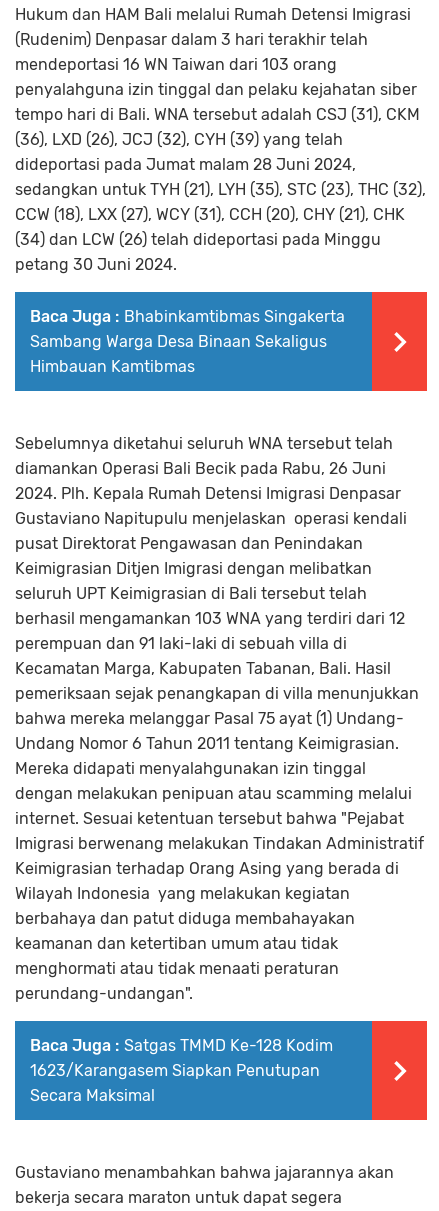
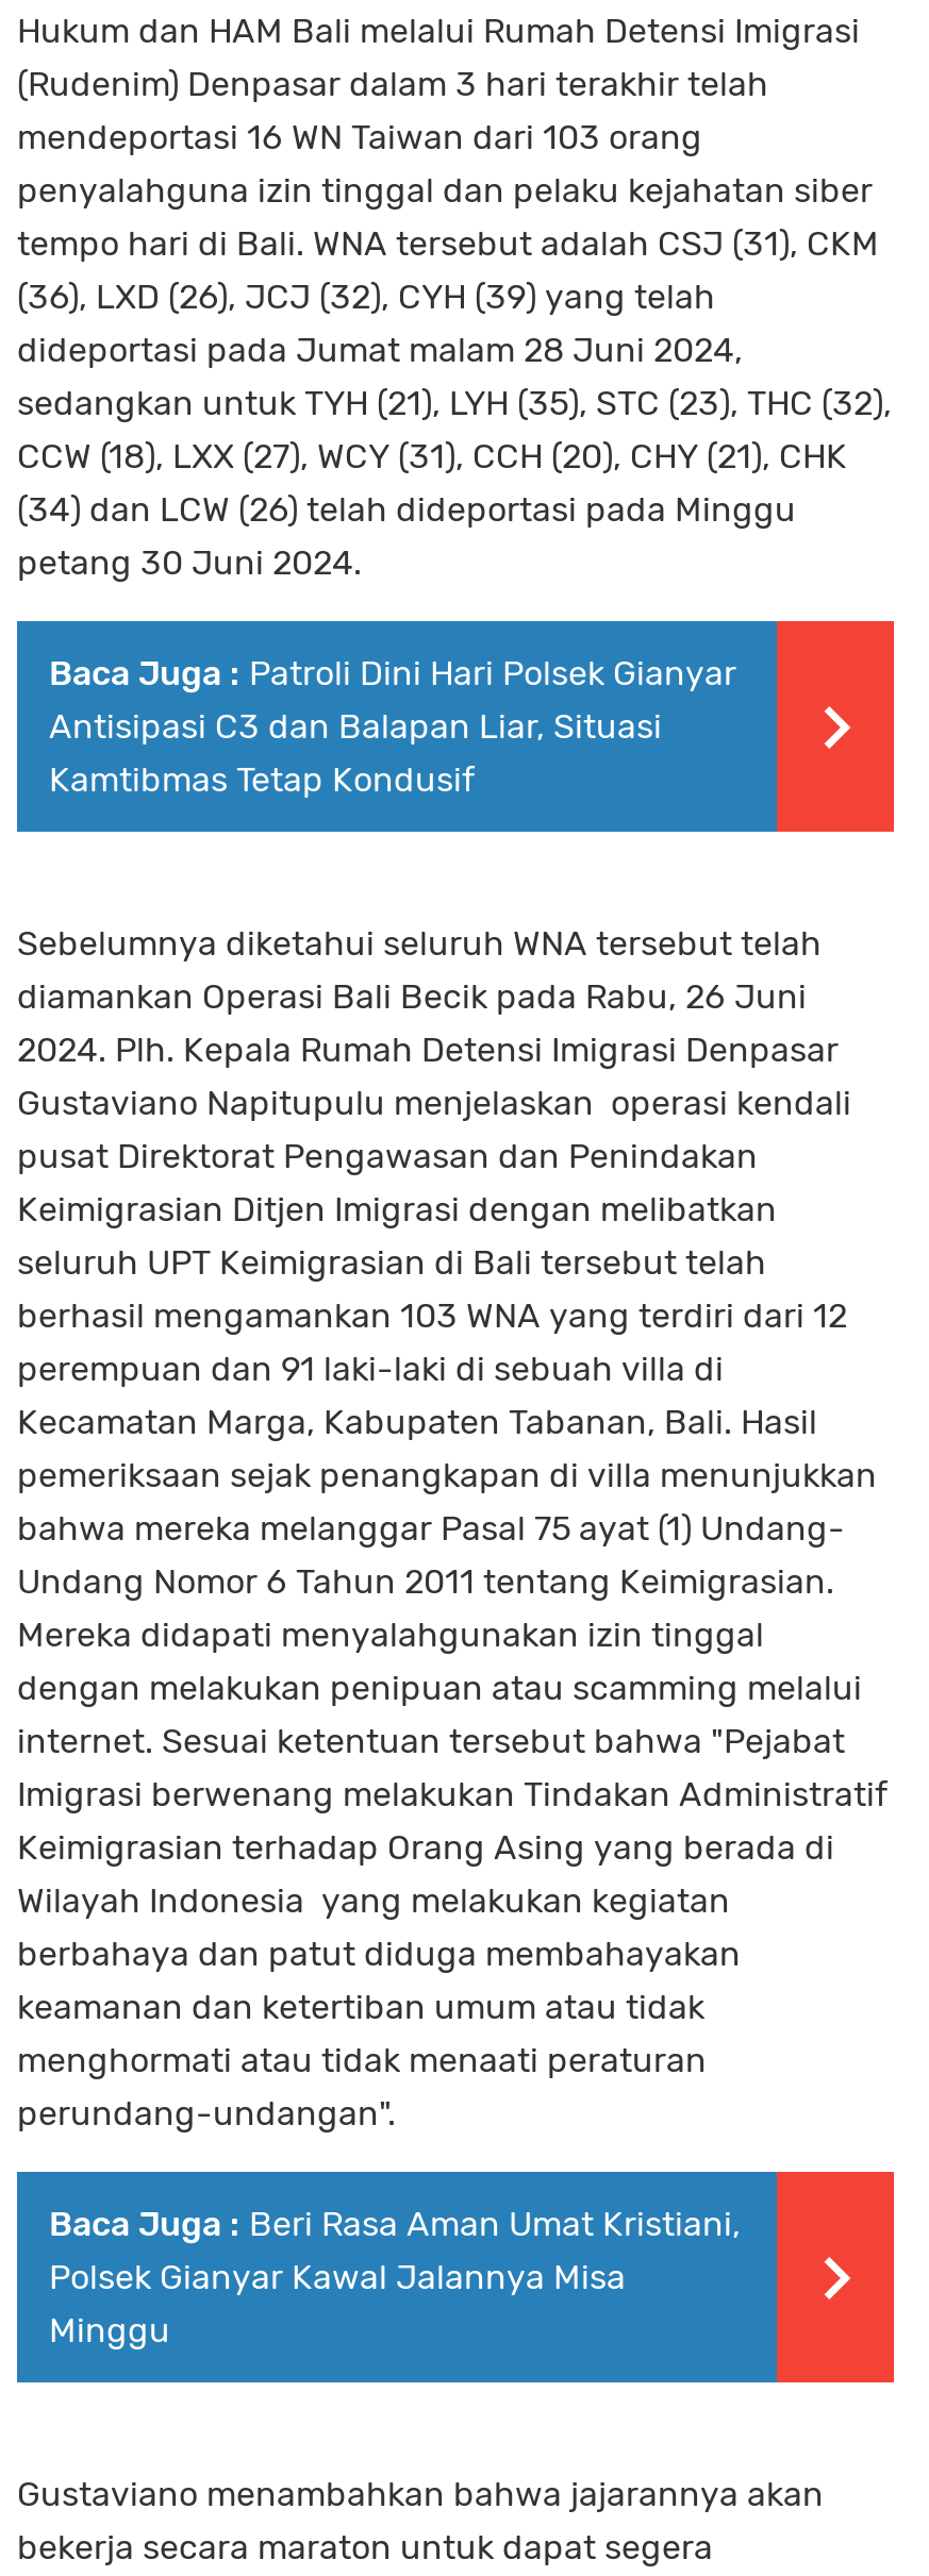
[30,307,345,376] Baca Juga : Bhabinkamtibmas Singakerta | Sambang Warga Desa Binaan Sekaligus | Himbauan Kamtibmas -> [49,653,736,800] Baca Juga : Patroli Dini Hari Polsek Gianyar | Antisipasi C3 dan Balapan Liar, Situasi | Kamtibmas Tetap Kondusif
[30,1036,333,1105] Baca Juga : Satgas TMMD Ke-128 Kodim | 1623/Karangasem Siapkan Penutupan | Secara Maksimal -> [49,2204,741,2351] Baca Juga : Beri Rasa Aman Umat Kristiani, | Polsek Gianyar Kawal Jalannya Misa | Minggu

